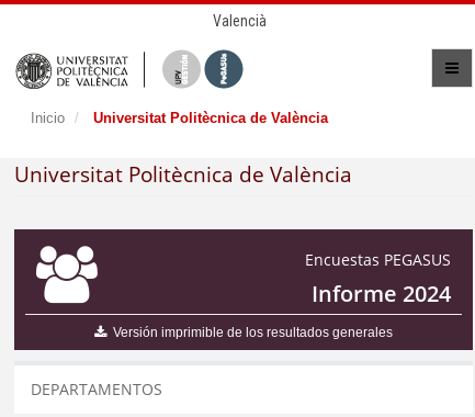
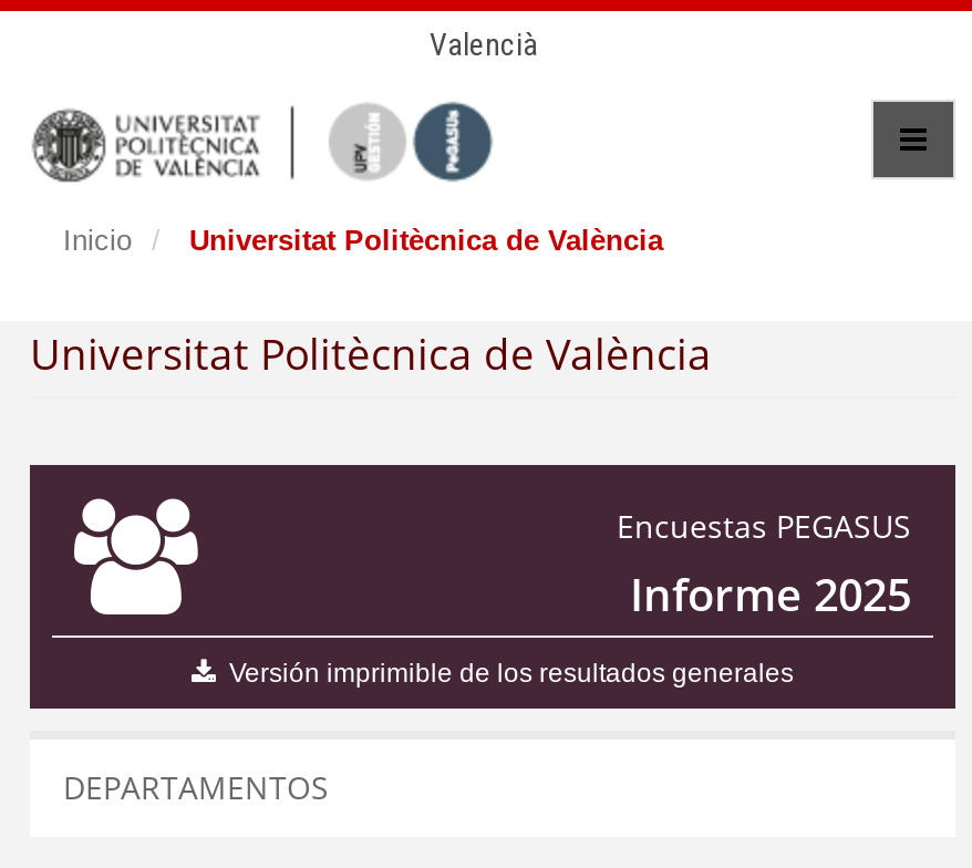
[312,279,451,308] Informe 2024 -> [630,565,911,624] Informe 2025

